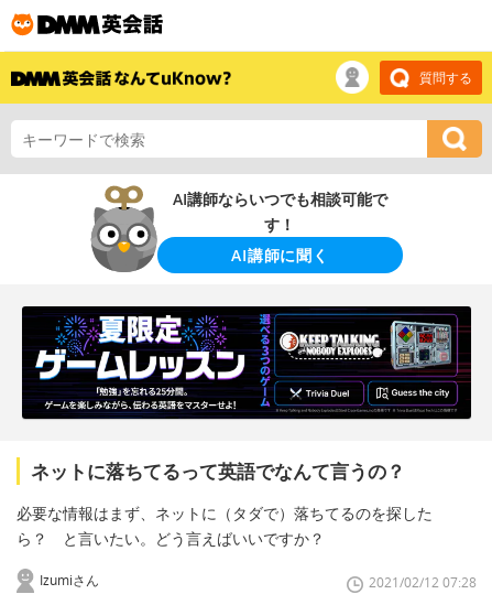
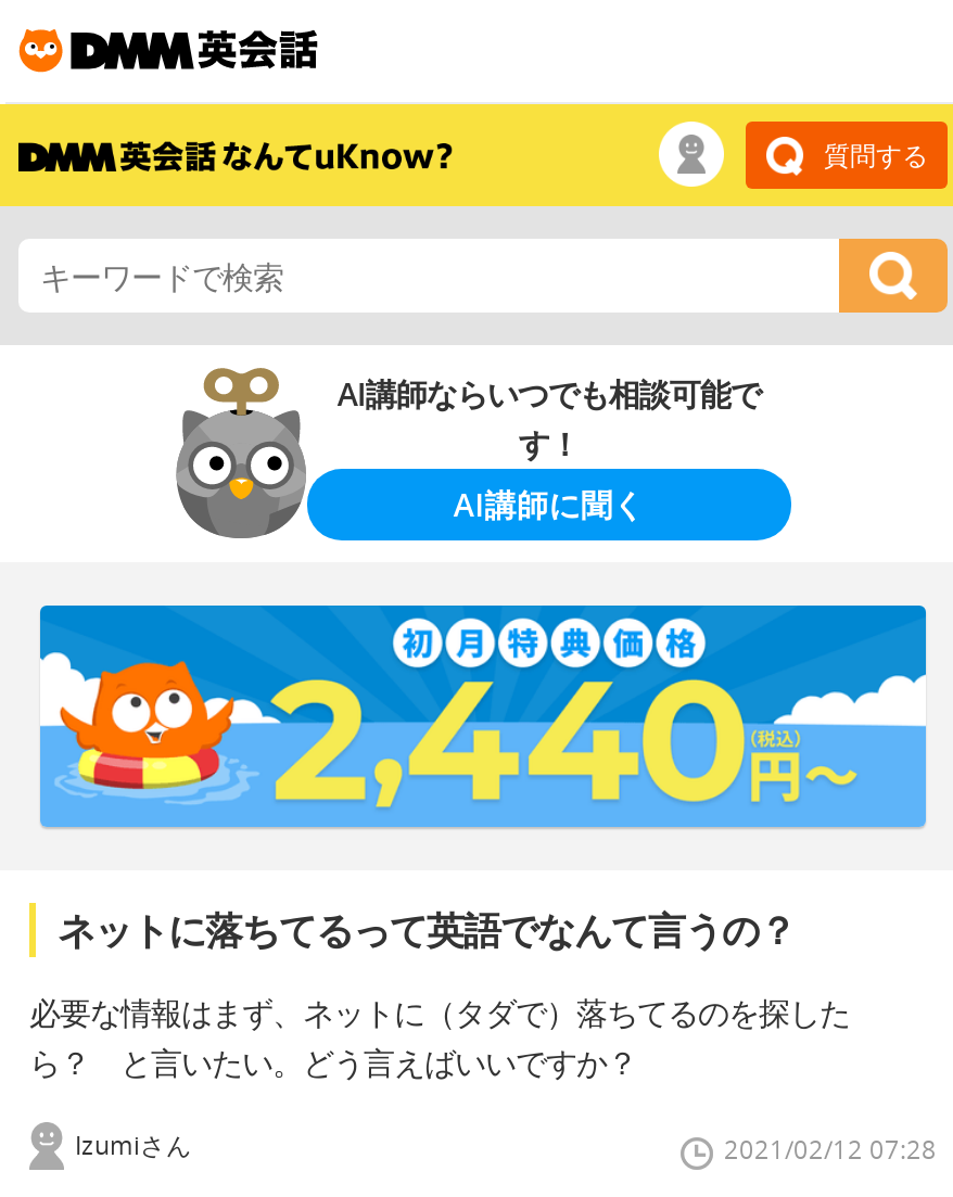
[21,305,472,420] [image] -> [38,603,928,829] [image]

